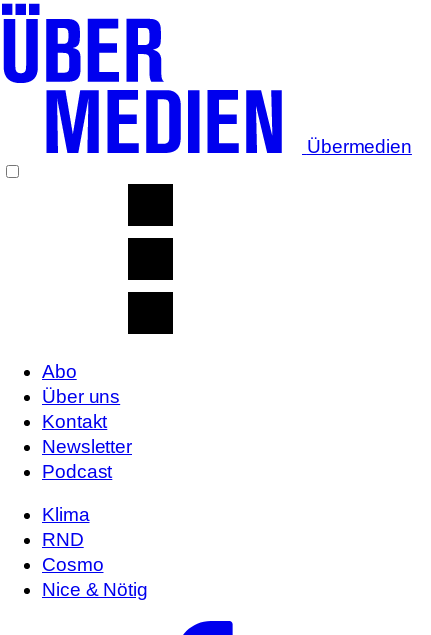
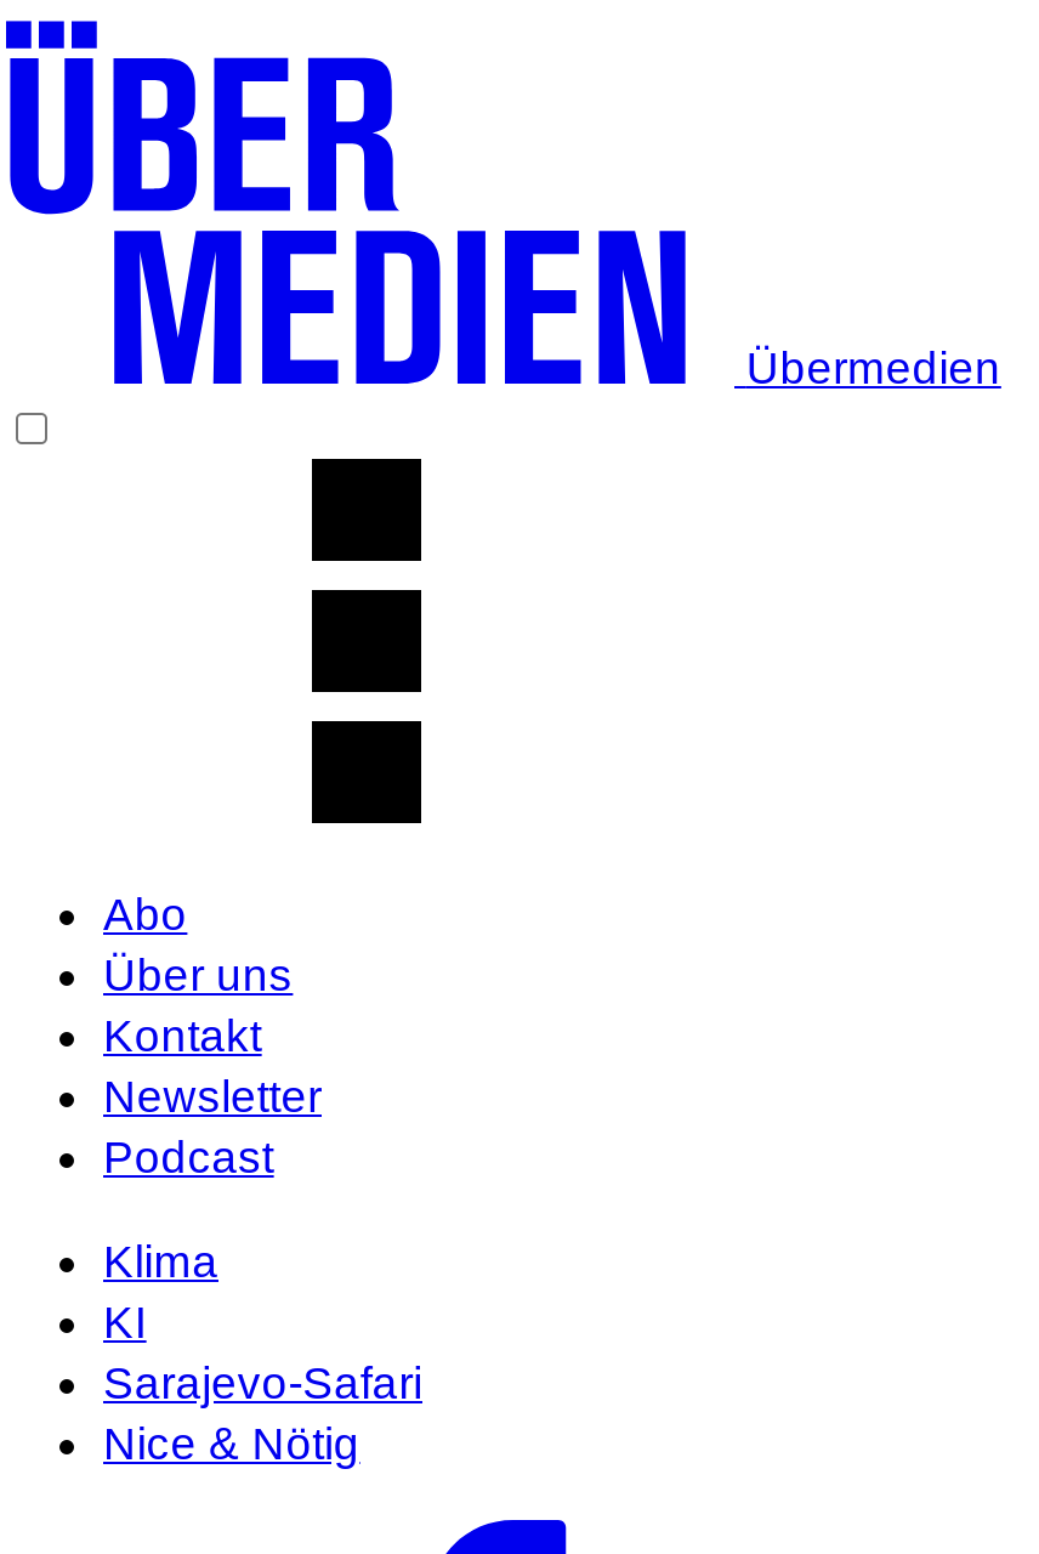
[42,529,103,575] RND | Cosmo -> [103,1297,422,1408] KI | Sarajevo-Safari

